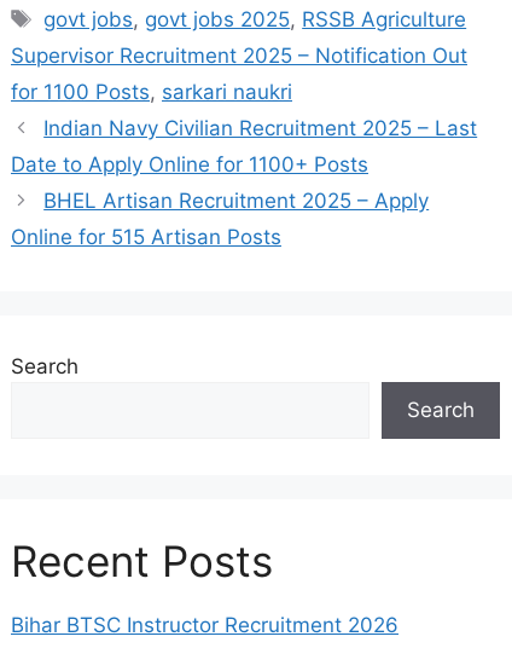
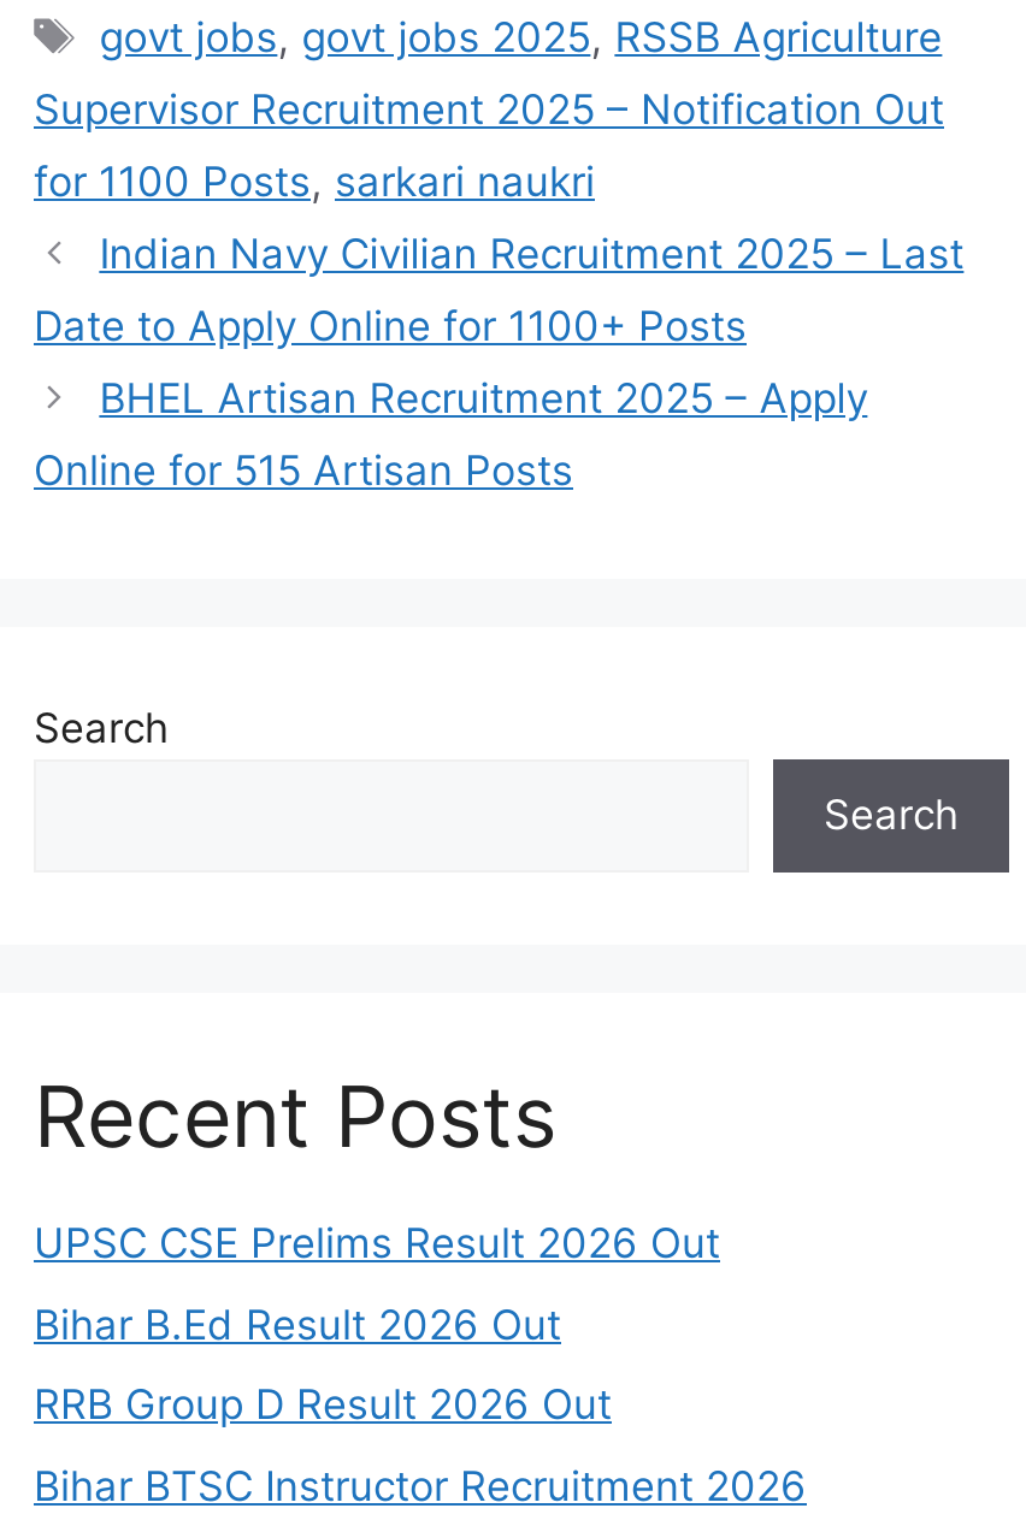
none -> [34,1219,720,1429] UPSC CSE Prelims Result 2026 Out | Bihar B.Ed Result 2026 Out | RRB Group D Result 2026 Out

